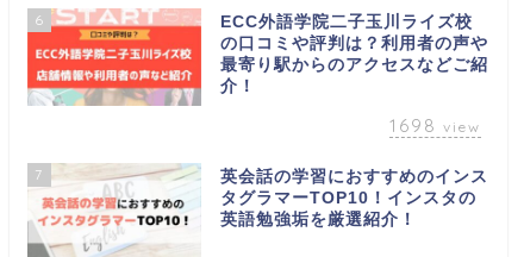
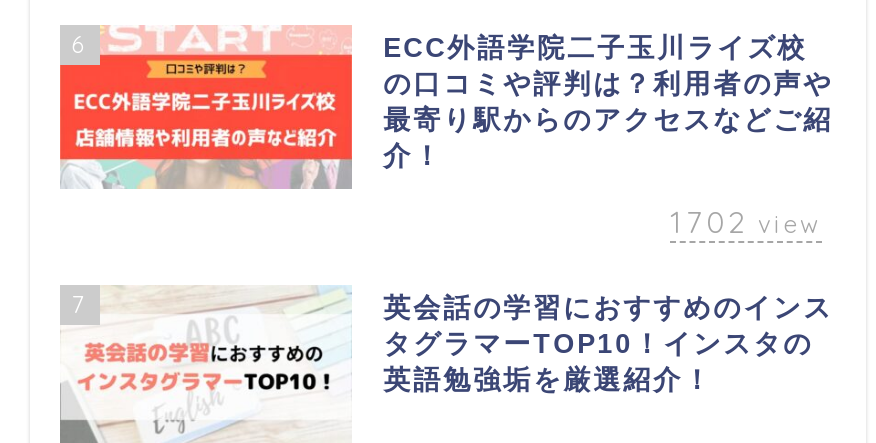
[389,114,481,137] 1698 view -> [670,203,822,241] 1702 view

